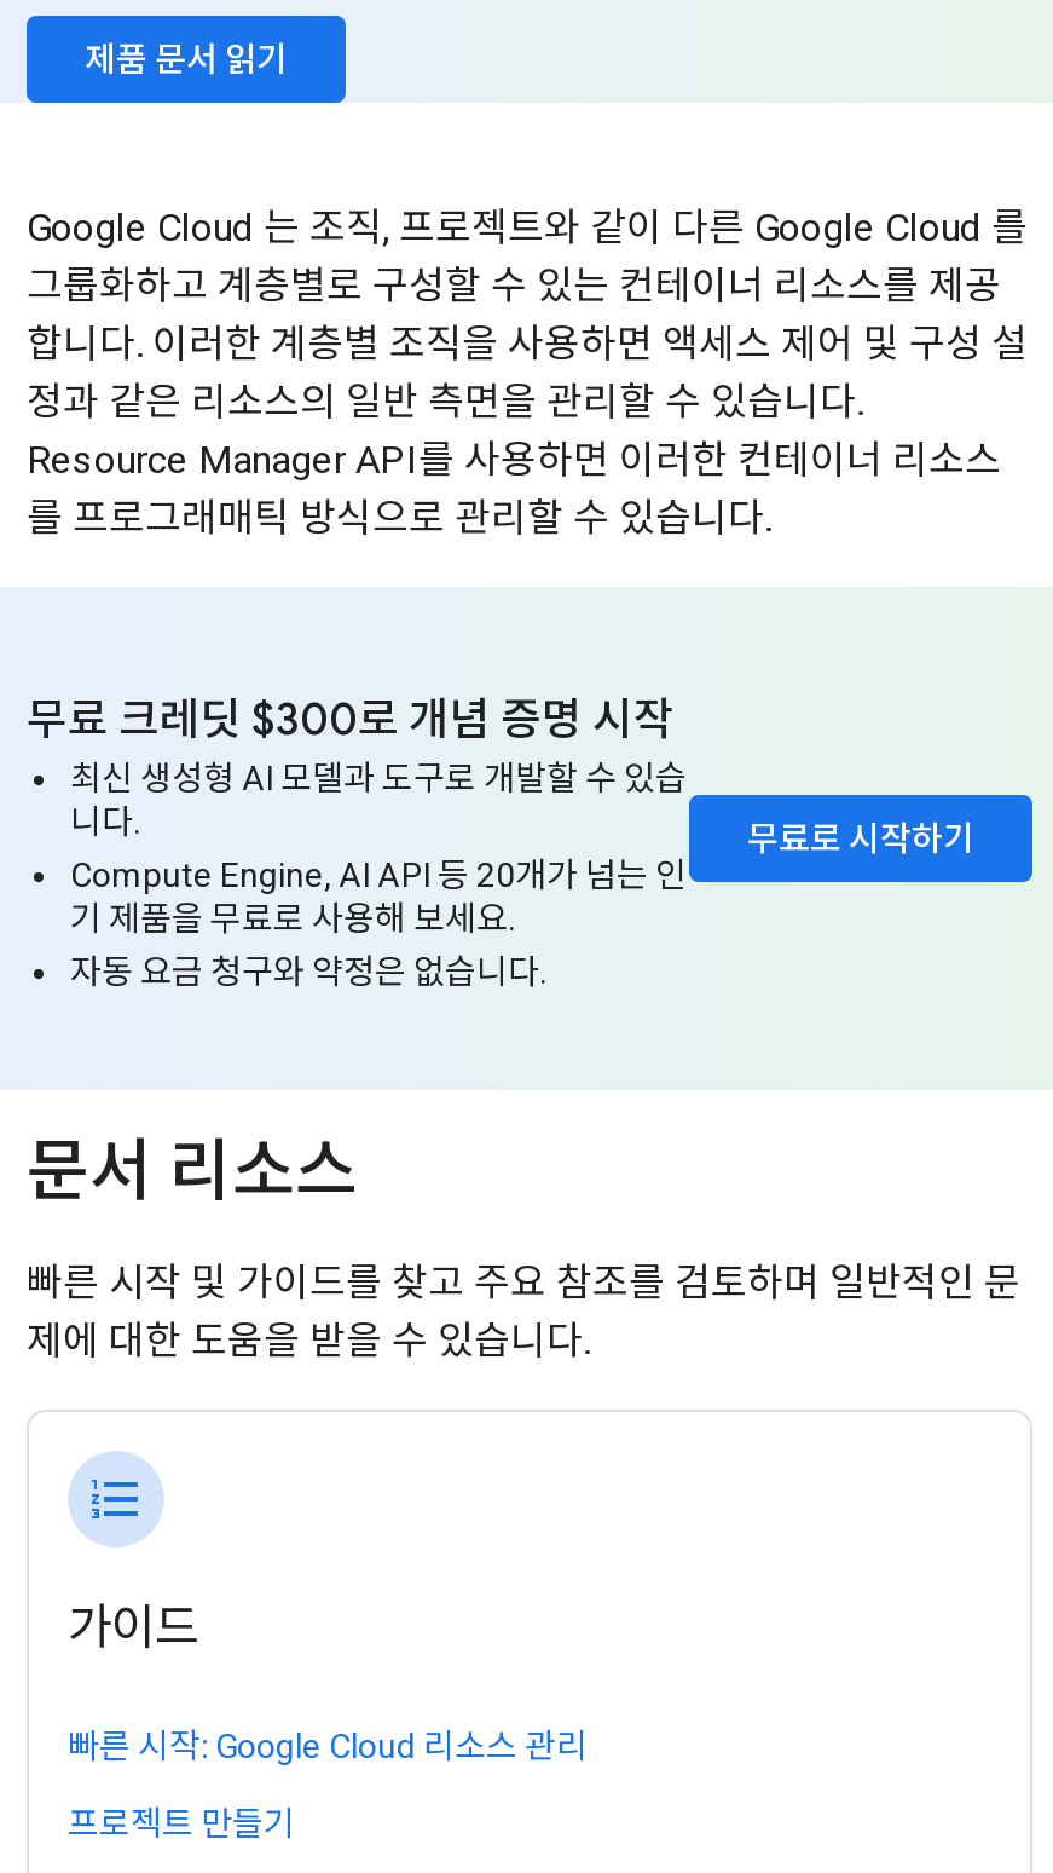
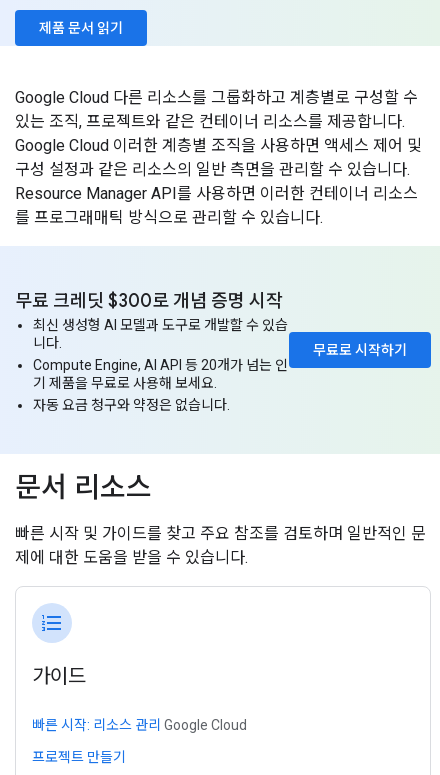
[27,204,1028,425] Google Cloud 는 조직, 프로젝트와 같이 다른 Google Cloud 를 | 그룹화하고 계층별로 구성할 수 있는 컨테이너 리소스를 제공 | 합니다. 이러한 계층별 조직을 사용하면 액세스 제어 및 구성 설 | 정과 같은 리소스의 일반 측면을 관리할 수 있습니다. -> [15,88,422,179] Google Cloud 다른 리소스를 그룹화하고 계층별로 구성할 수 | 있는 조직, 프로젝트와 같은 컨테이너 리소스를 제공합니다. | Google Cloud 이러한 계층별 조직을 사용하면 액세스 제어 및 | 구성 설정과 같은 리소스의 일반 측면을 관리할 수 있습니다.
[68,1727,588,1765] 빠른 시작: Google Cloud 리소스 관리 -> [32,717,247,733] 빠른 시작: 리소스 관리 Google Cloud

